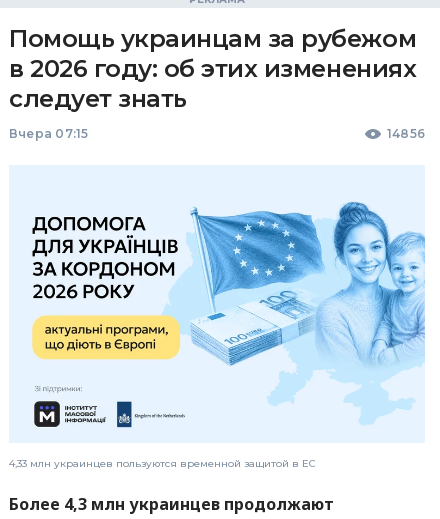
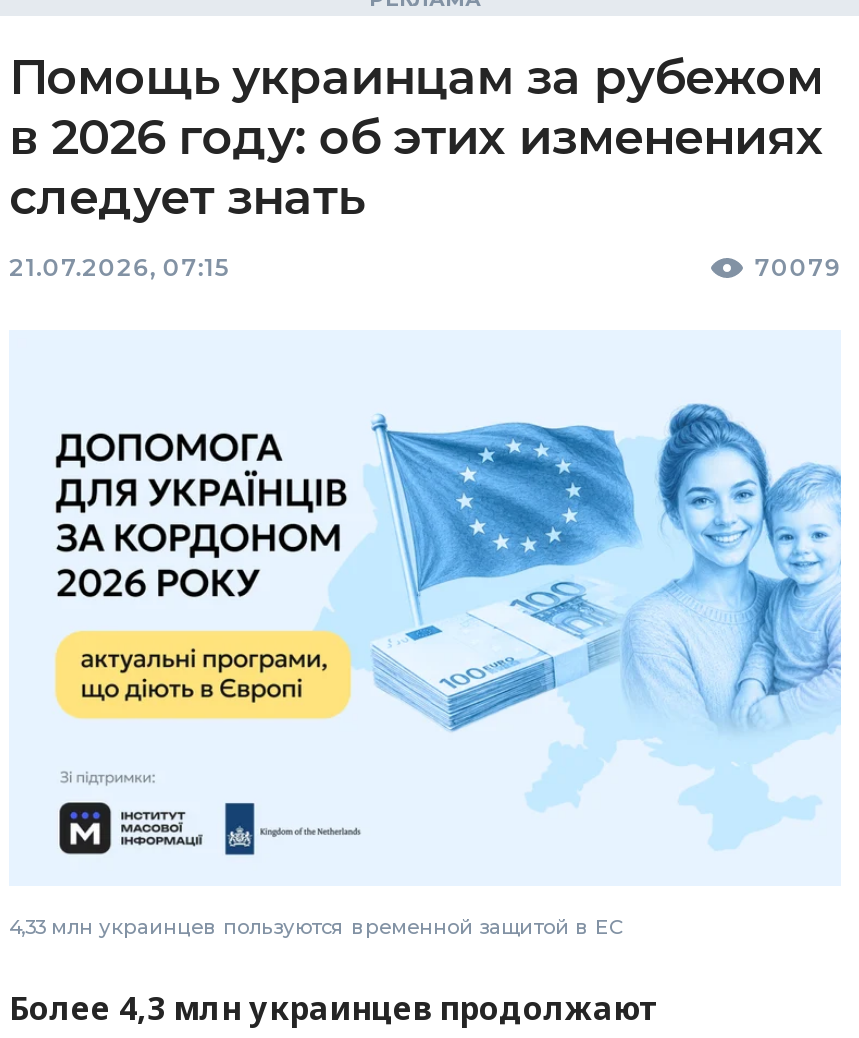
[9,126,425,141] Вчера 07:15 | 14856 -> [9,253,841,283] 21.07.2026, 07:15 | 70079

